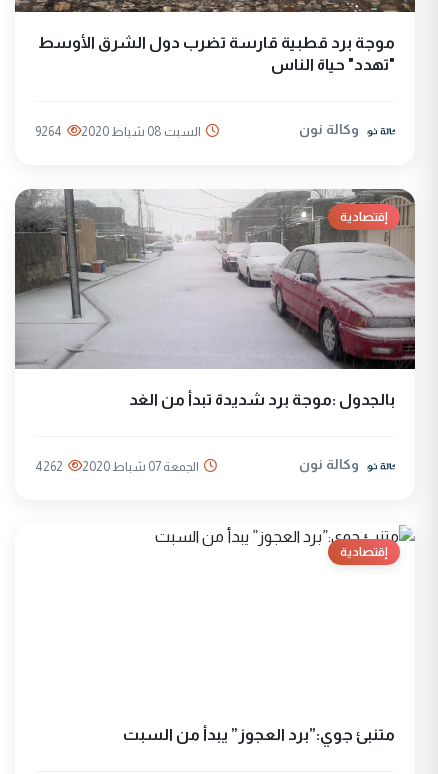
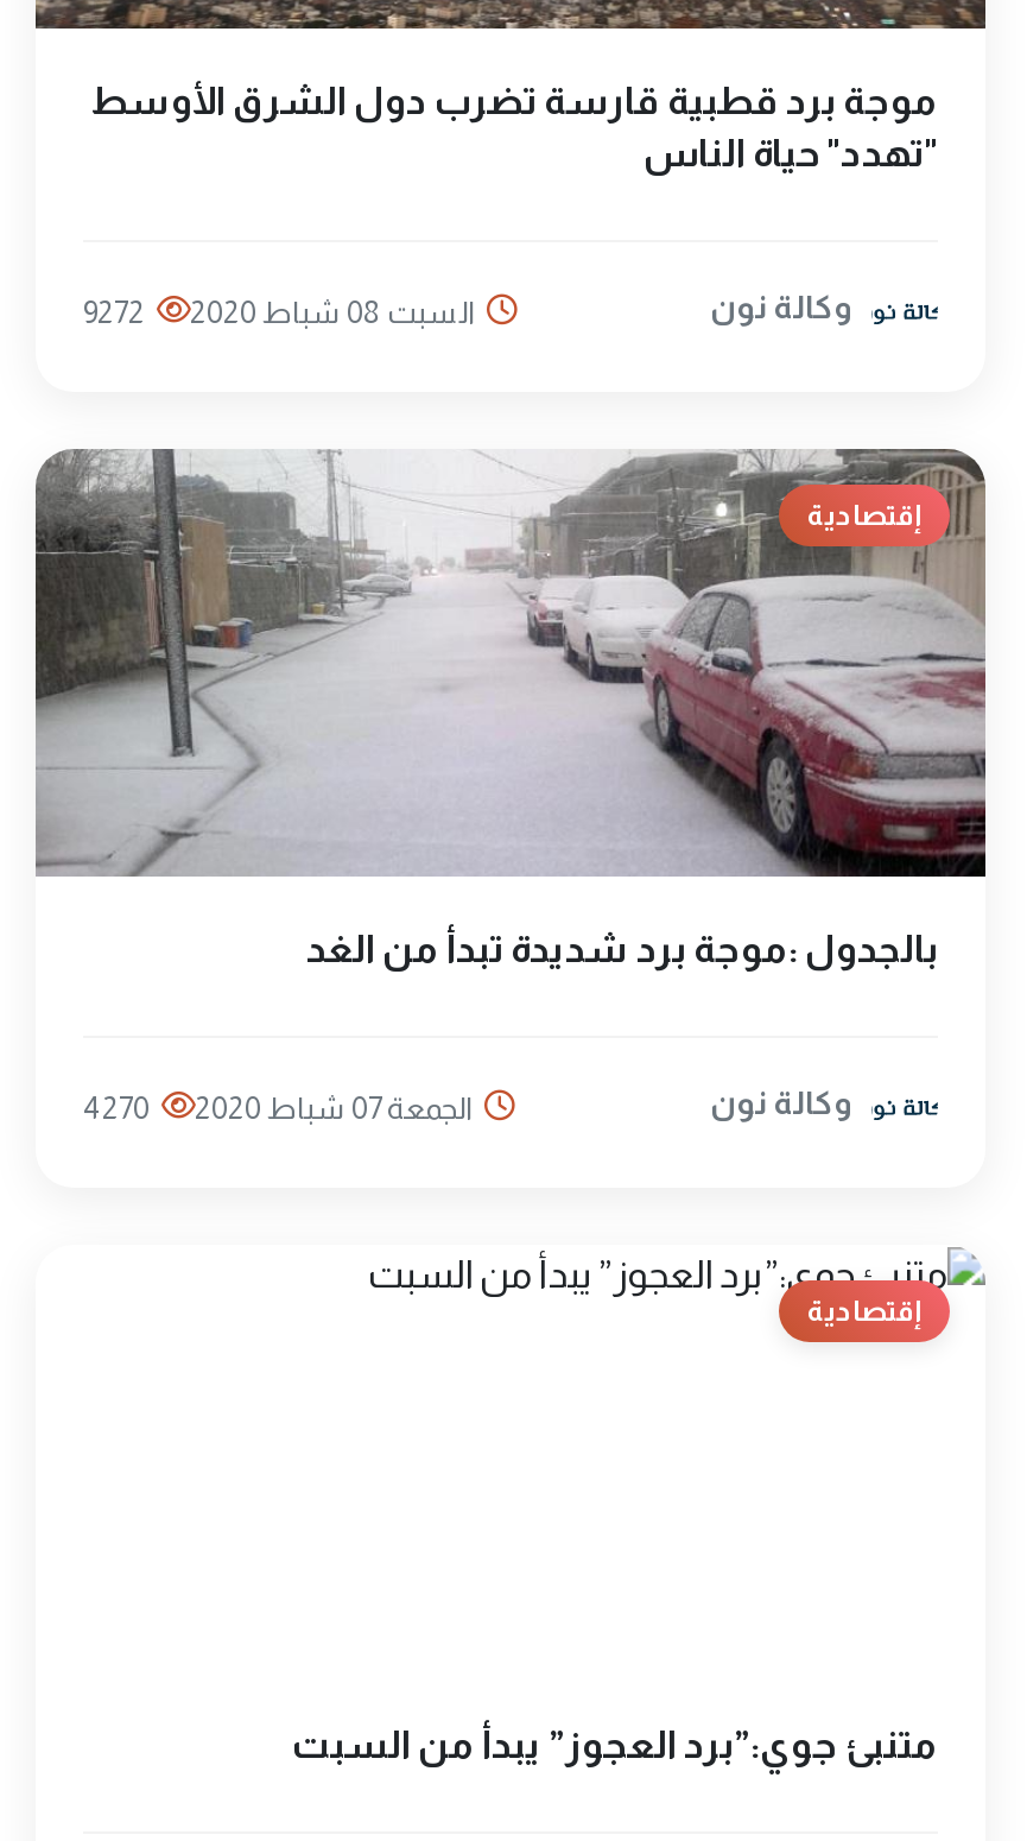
[35,123,62,138] 9264 -> [83,293,145,329] 9272
[35,458,63,473] 4262 -> [83,1089,150,1125] 4270

